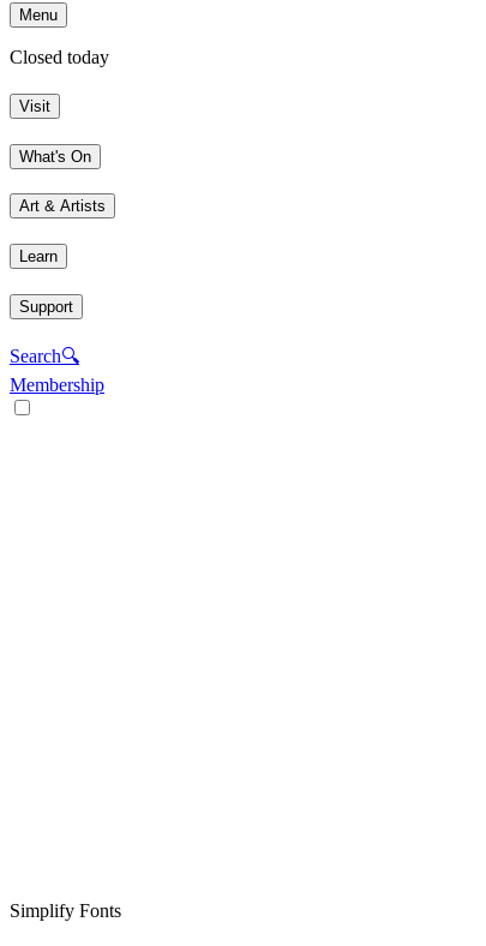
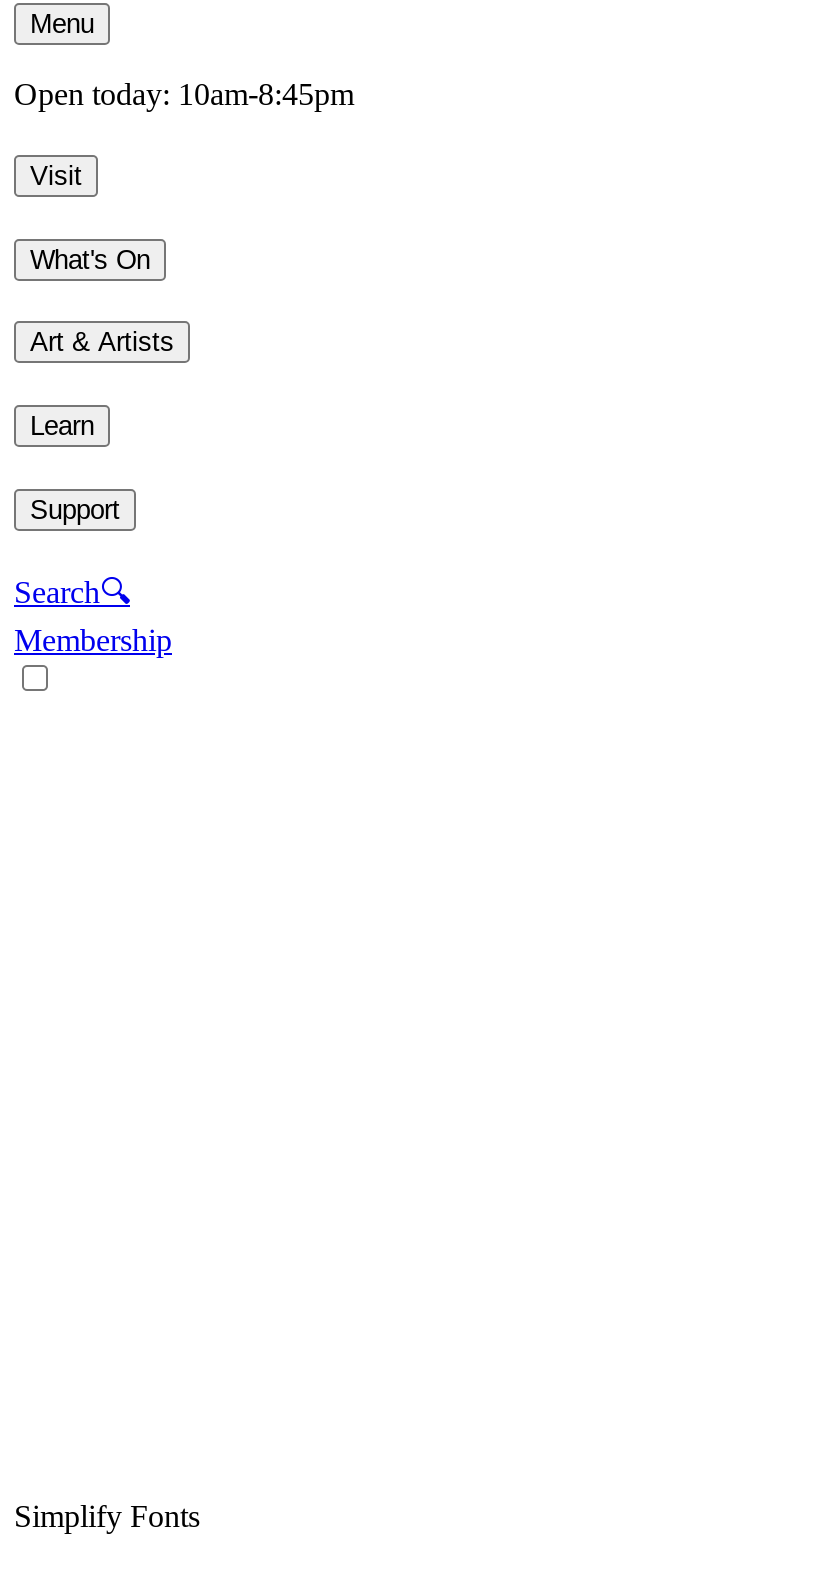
[10,47,109,68] Closed today -> [14,78,354,112] Open today: 10am-8:45pm

